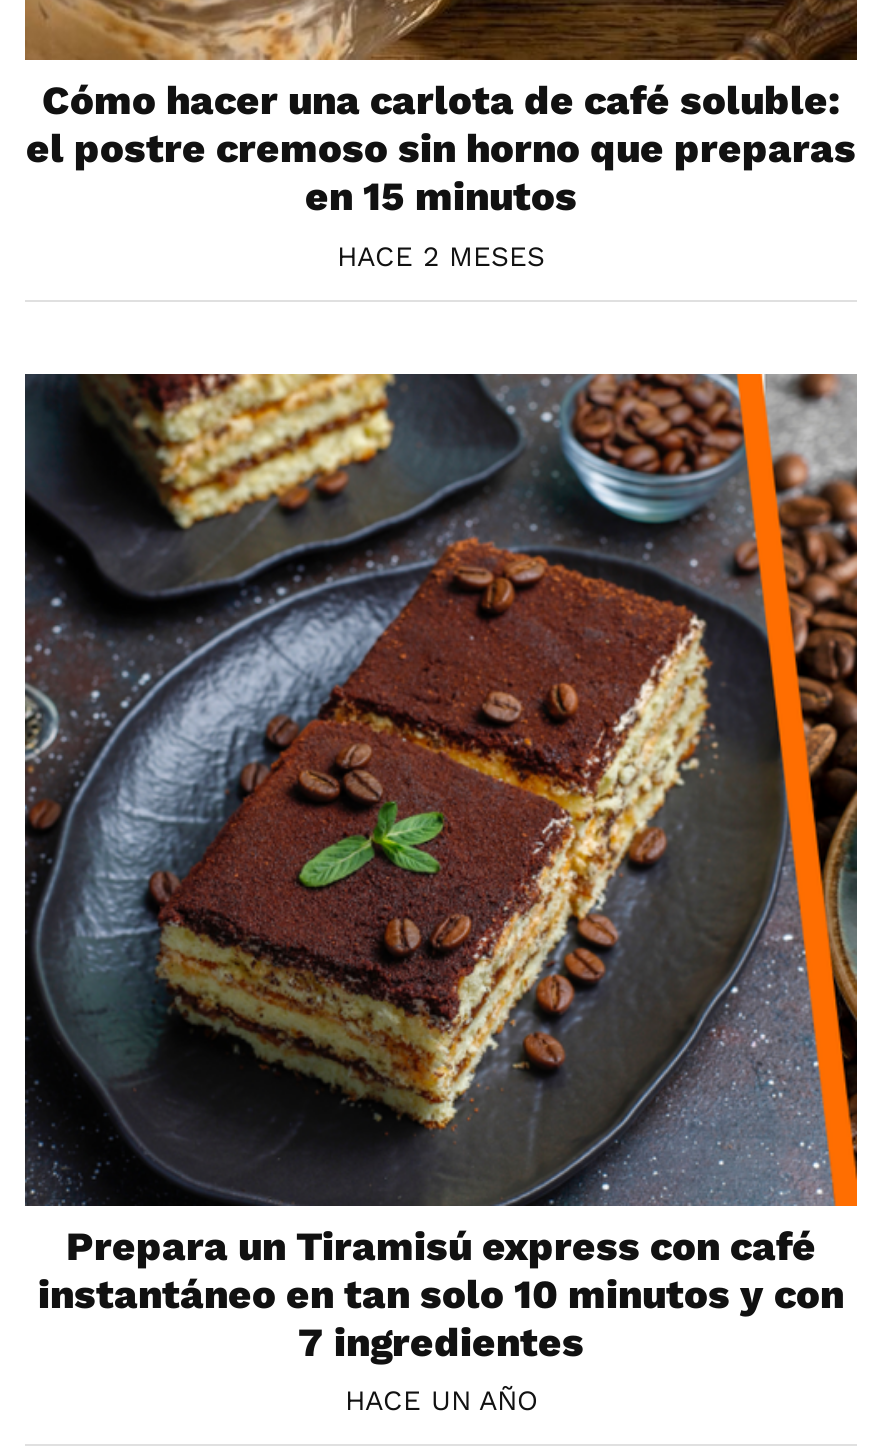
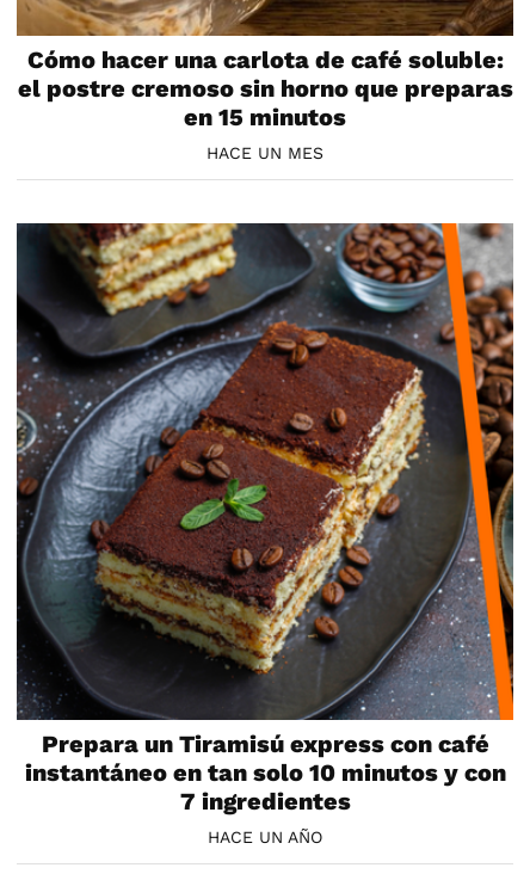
[337,240,545,272] HACE 2 MESES -> [207,143,323,162] HACE UN MES

